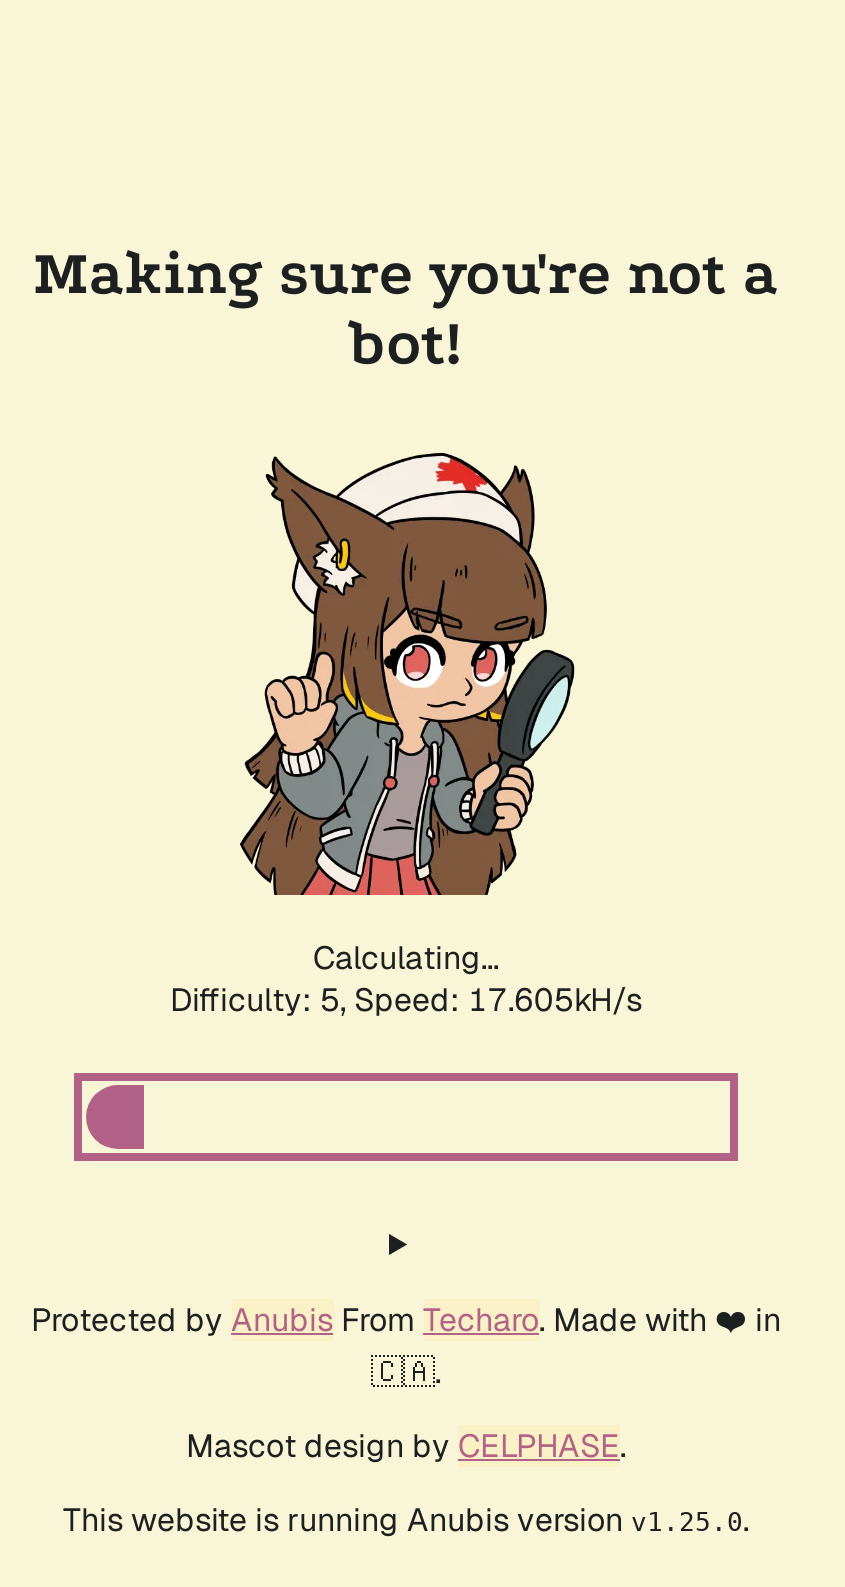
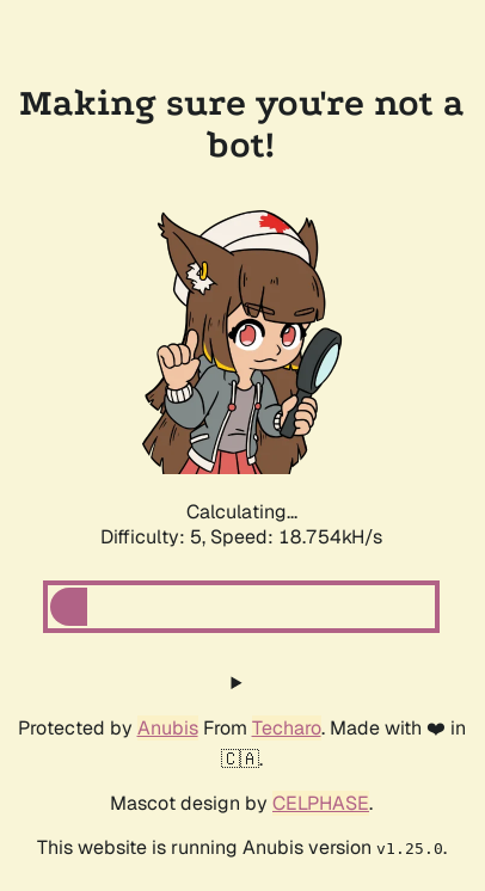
[170,979,642,1021] Difficulty: 5, Speed: 17.605kH/s -> [100,524,382,549] Difficulty: 5, Speed: 18.754kH/s

